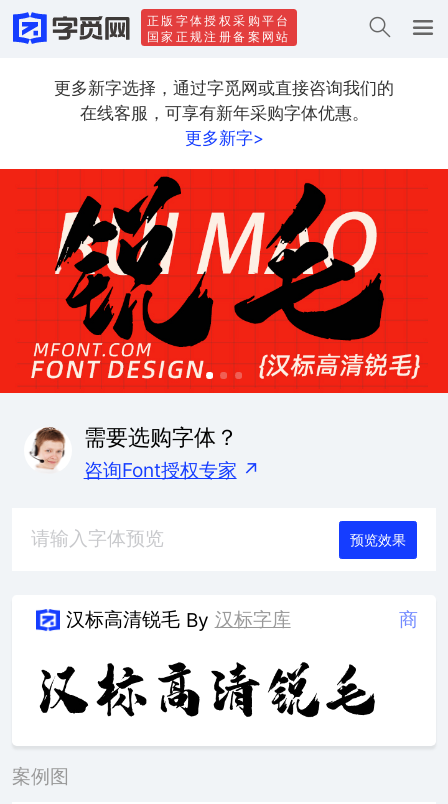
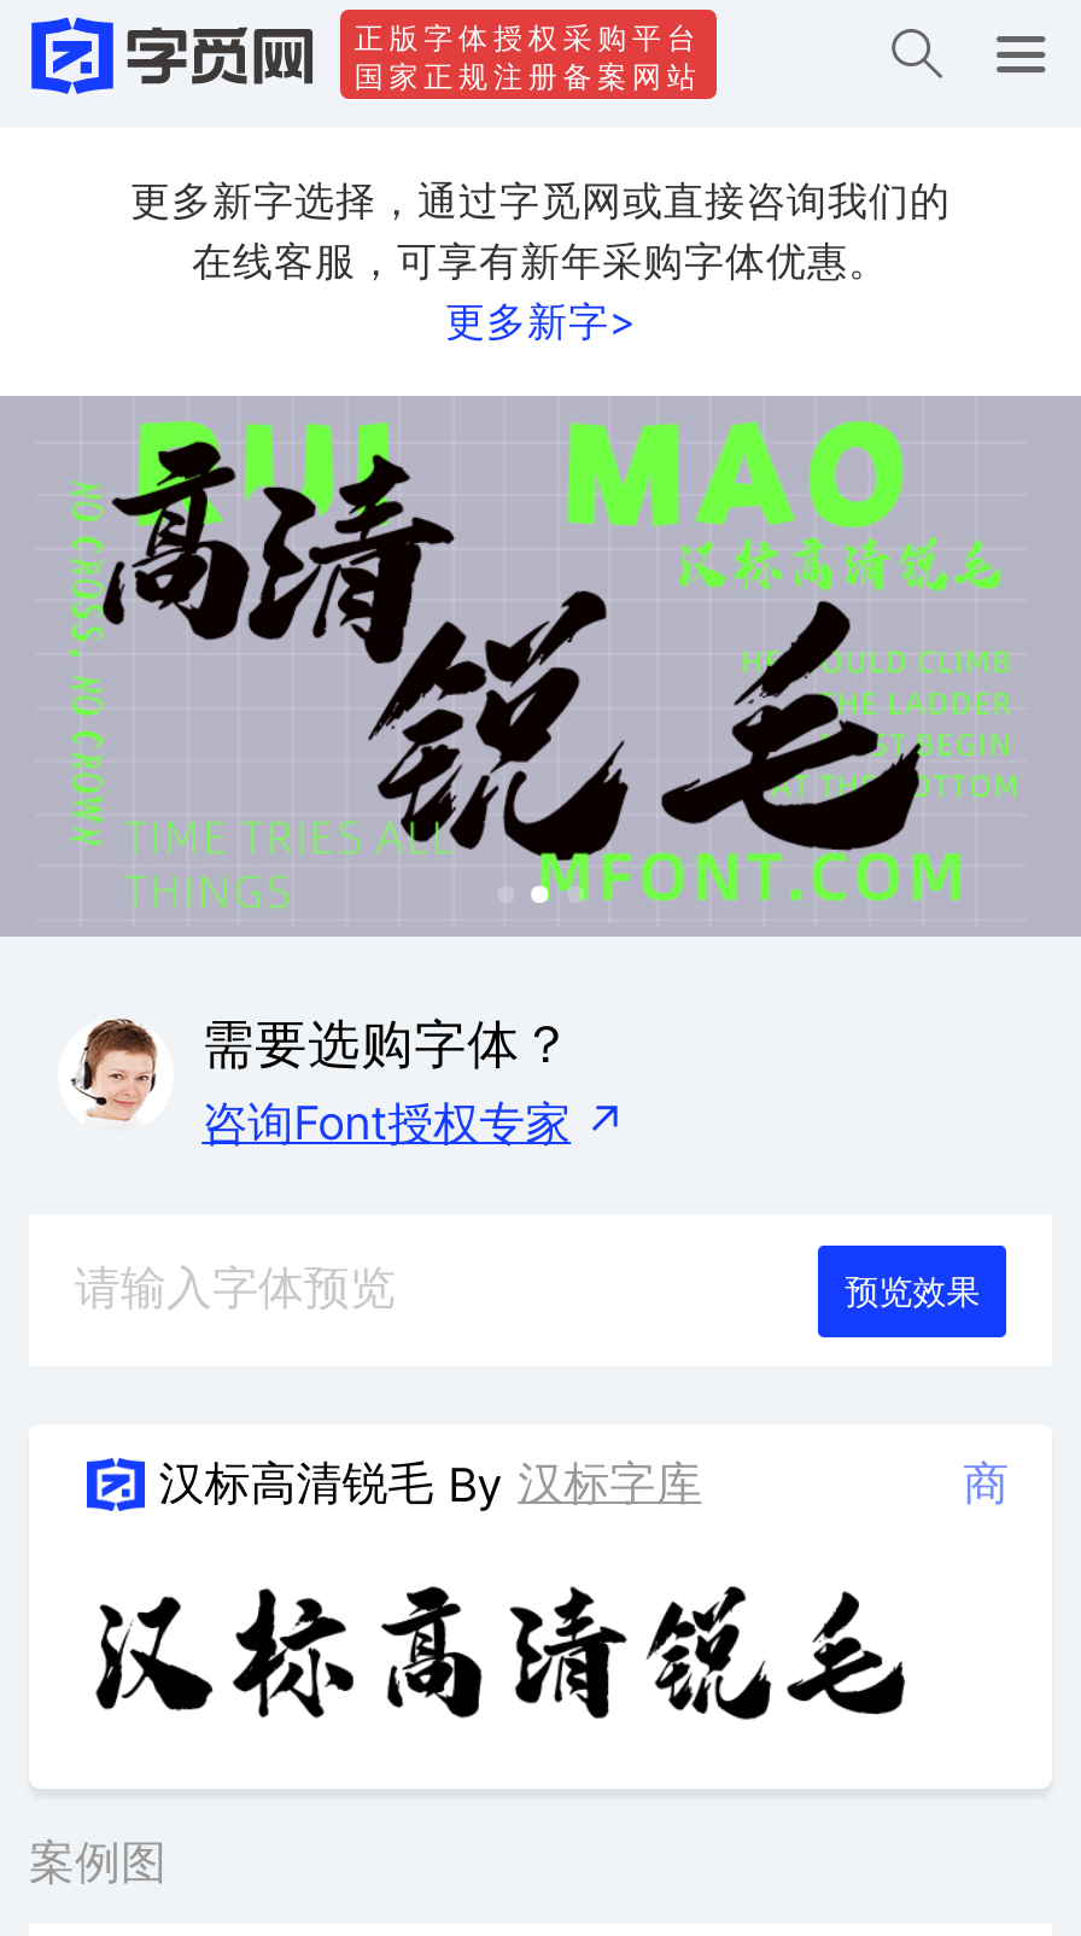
[3,168,445,394] [image] -> [7,396,1074,937] [image]

